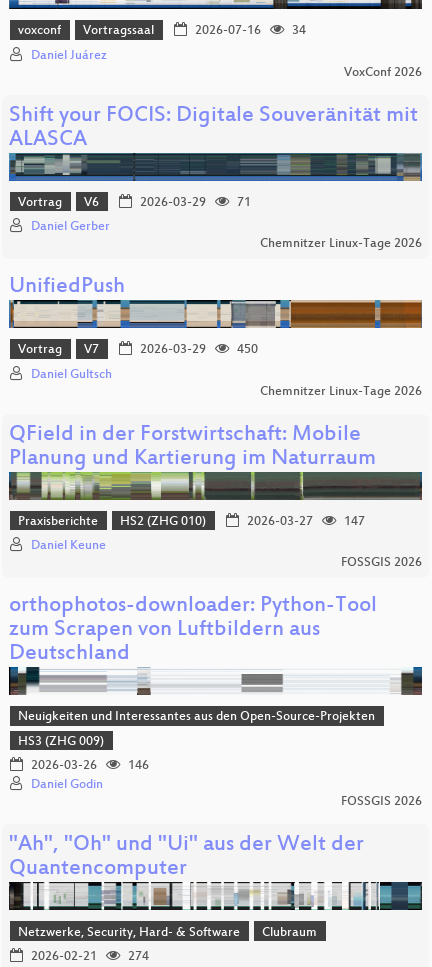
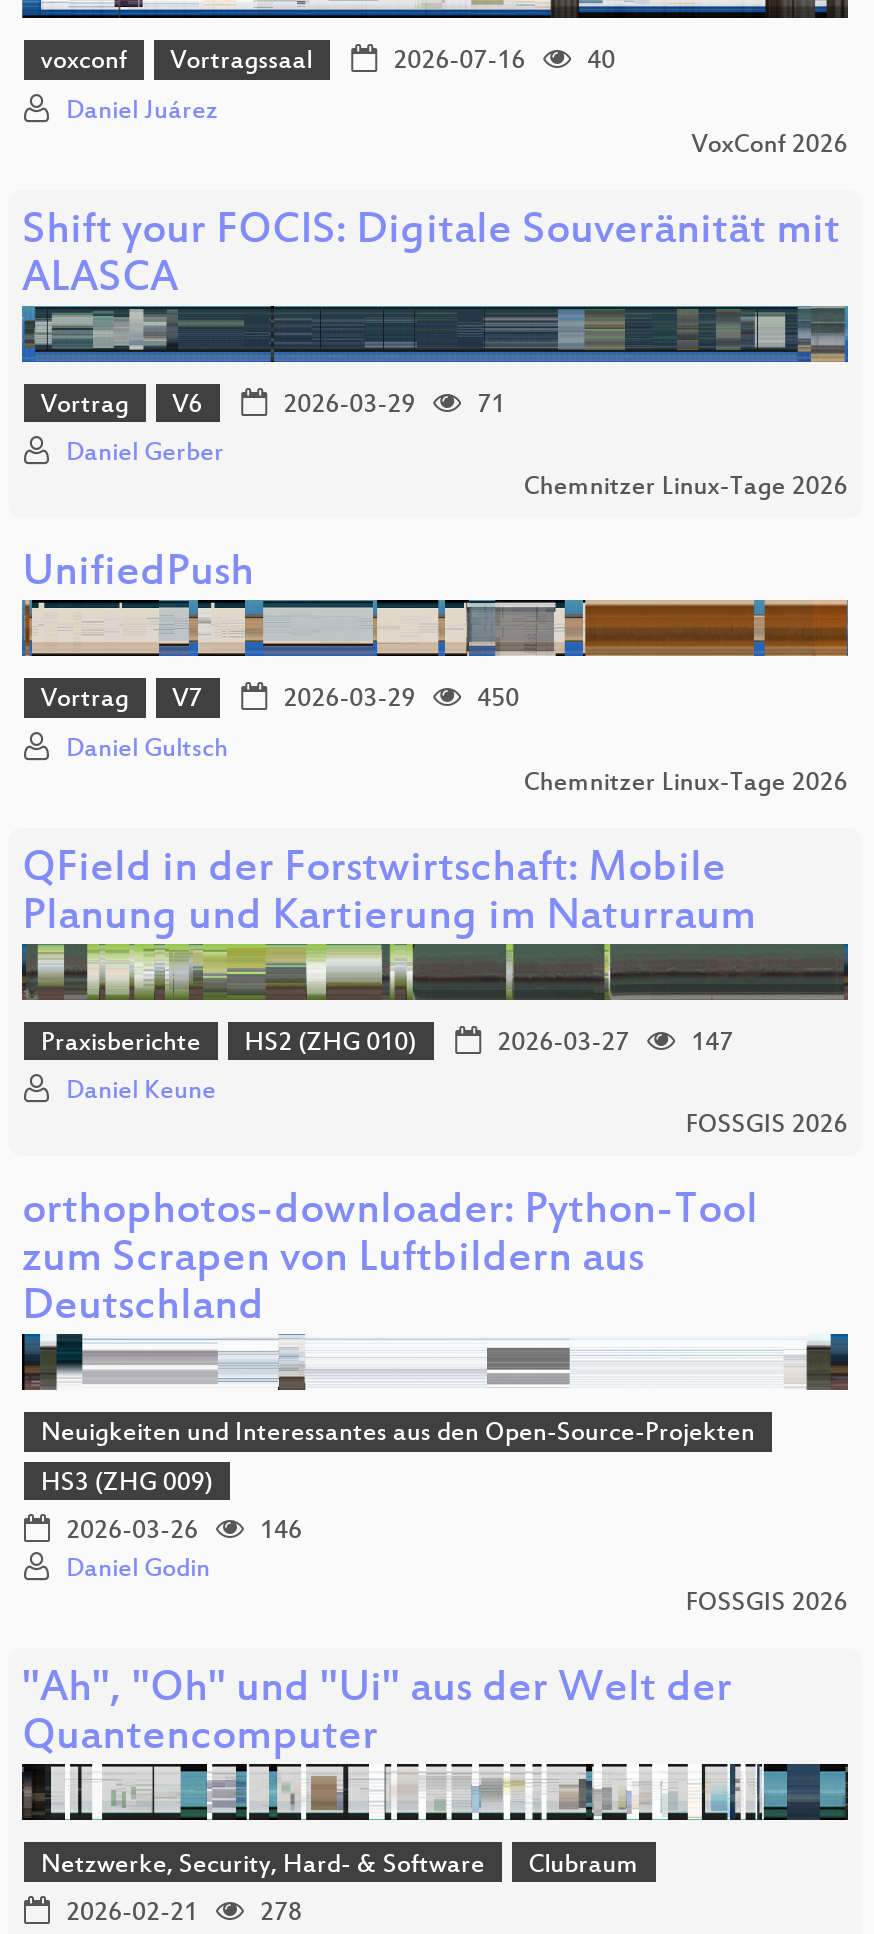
[192,24,306,38] 2026-07-16 34 -> [387,48,615,76] 2026-07-16 40
[28,950,149,964] 2026-02-21 274 -> [60,1900,302,1928] 2026-02-21 278

